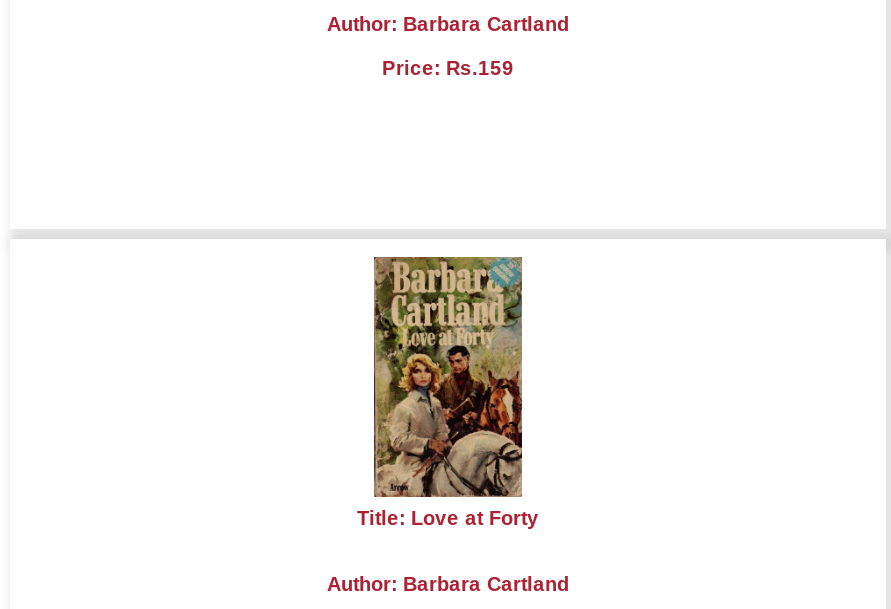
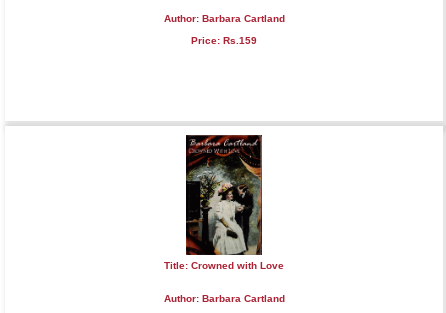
[357,255,539,530] [image] | Title: Love at Forty -> [164,134,284,271] [image] | Title: Crowned with Love

